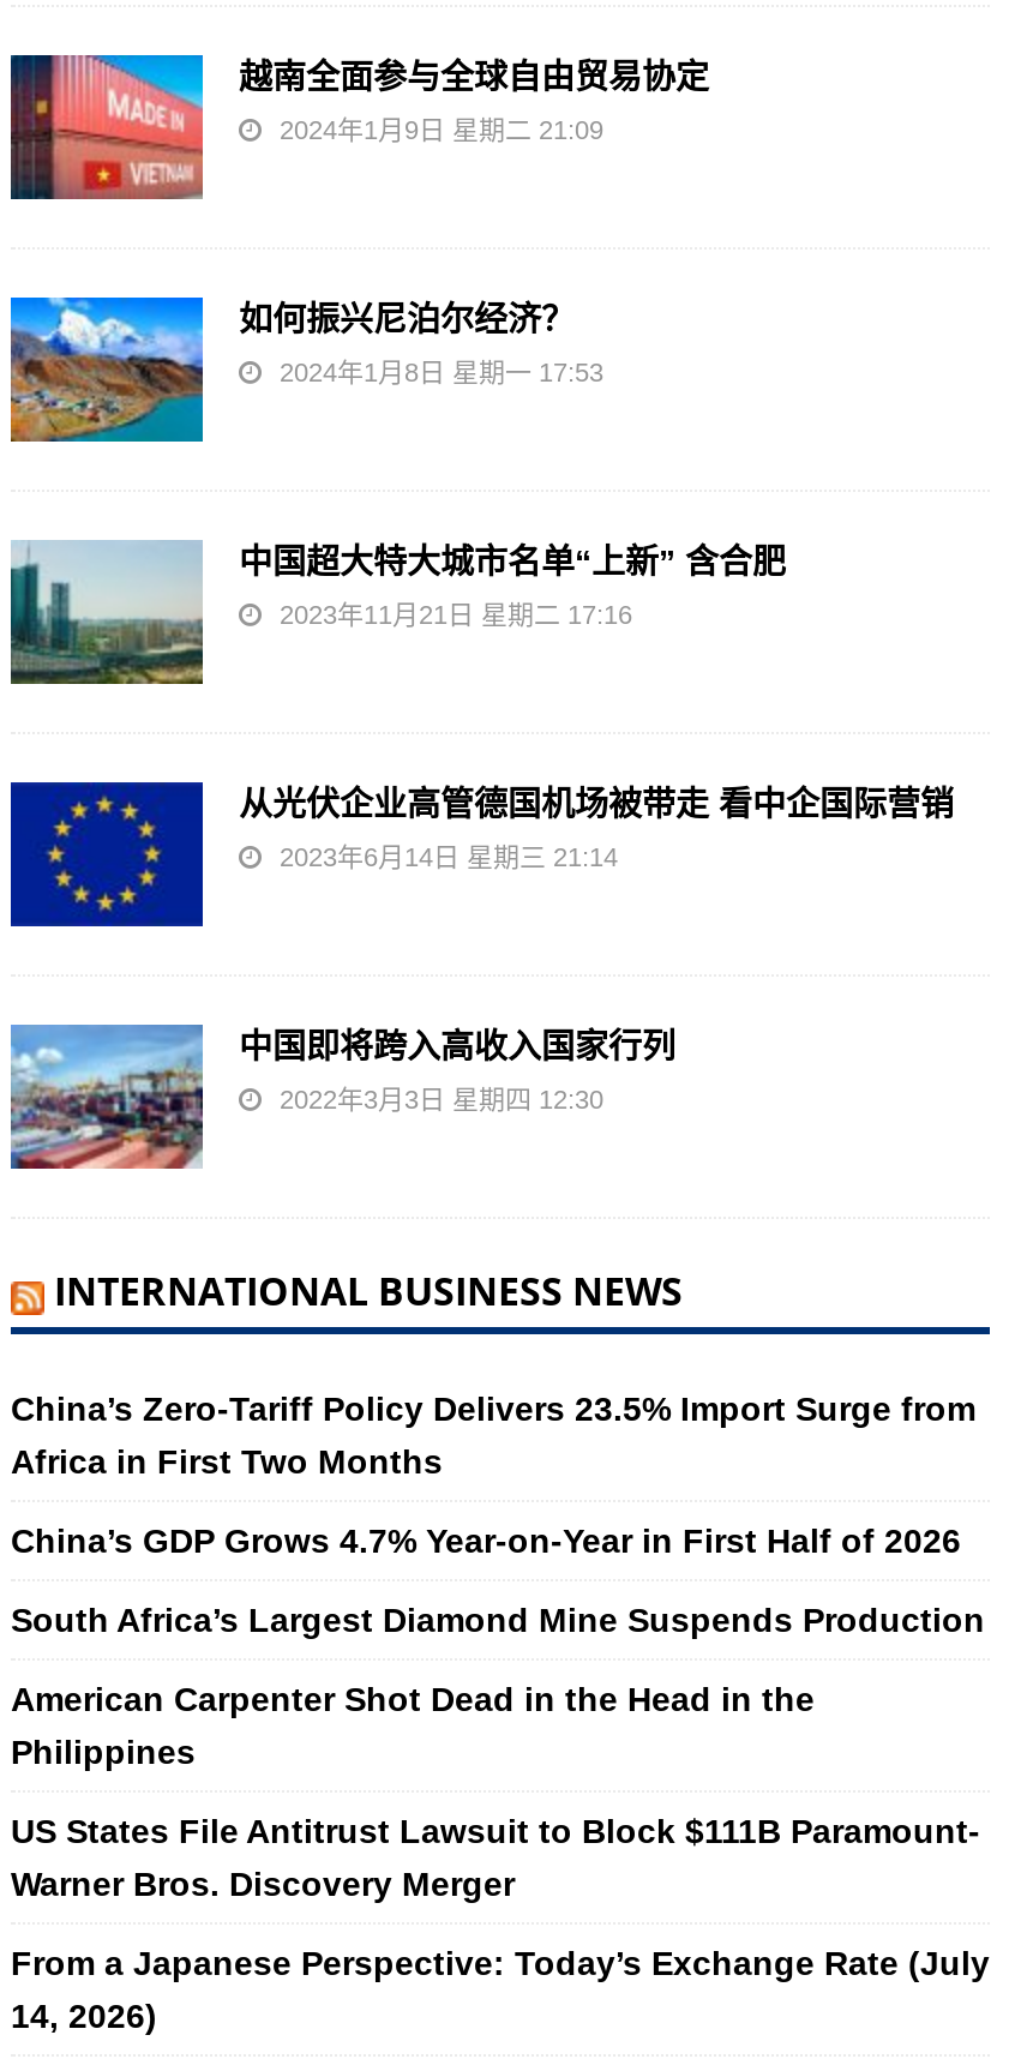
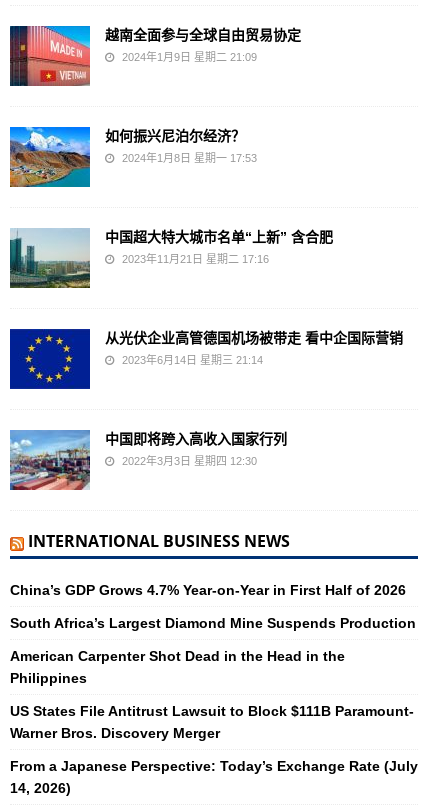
[11,1390,975,1481] China’s Zero-Tariff Policy Delivers 23.5% Import Surge from | Africa in First Two Months -> none

